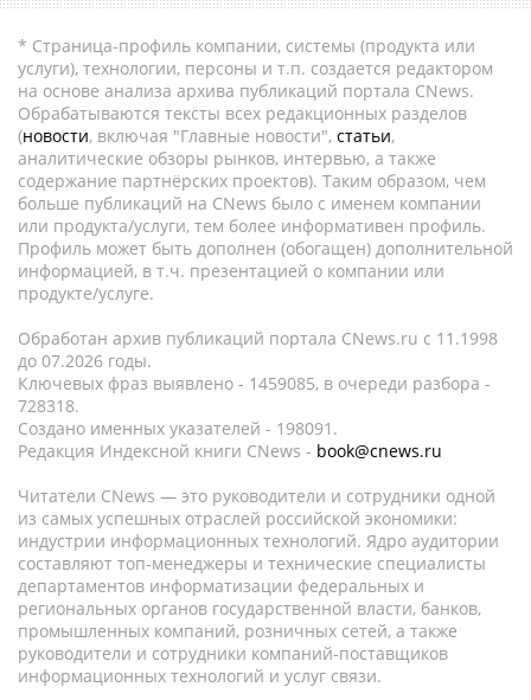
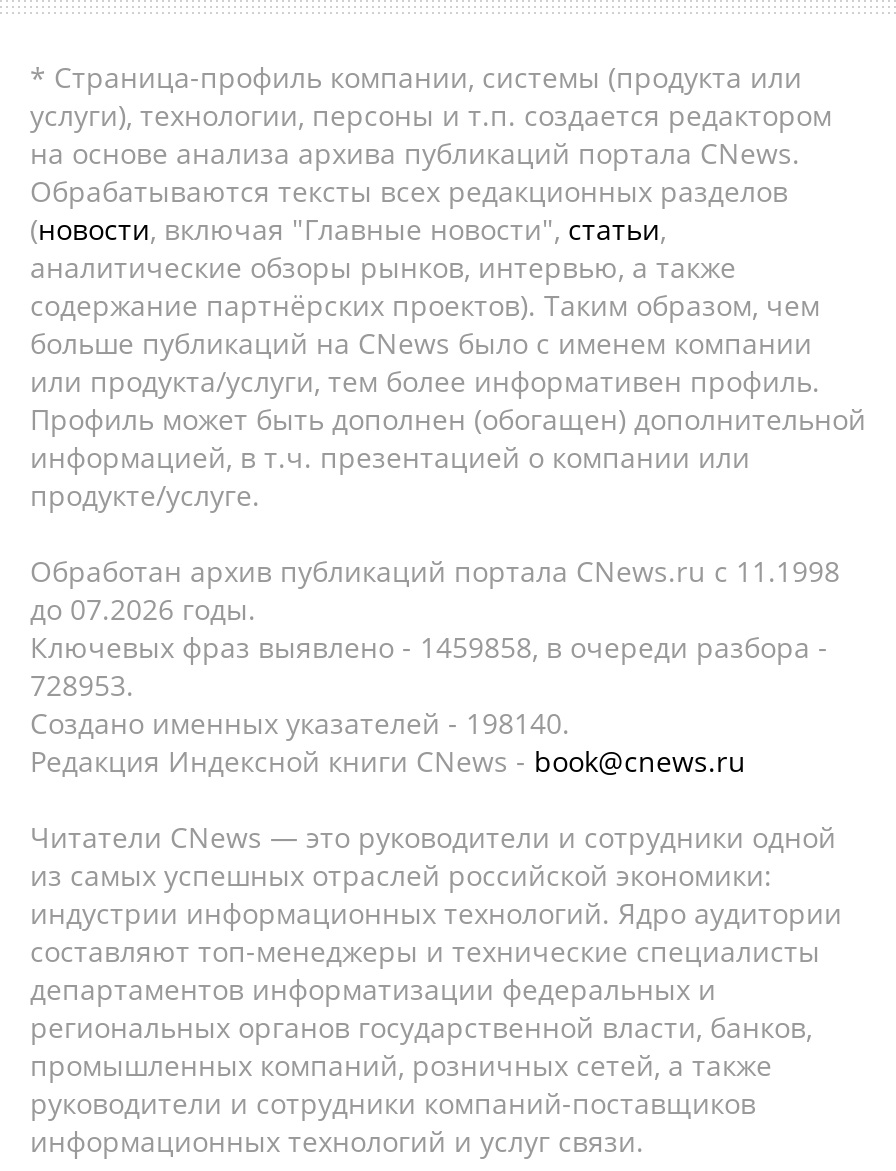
[18,372,491,394] Ключевых фраз выявлено - 1459085, в очереди разбора - -> [30,628,828,666] Ключевых фраз выявлено - 1459858, в очереди разбора -
[18,394,79,417] 728318. -> [30,666,134,704] 728953.
[18,417,338,439] Создано именных указателей - 198091. -> [30,704,570,742] Создано именных указателей - 198140.

